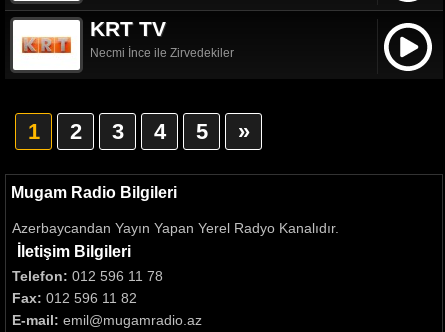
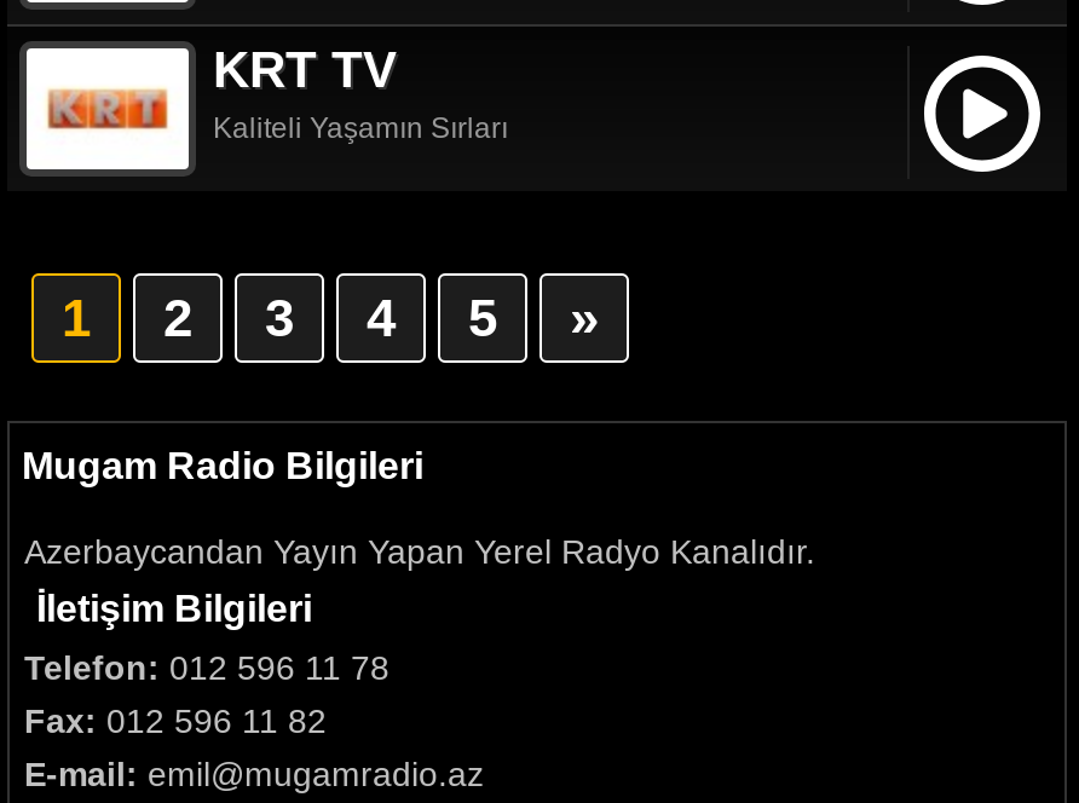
[90,46,234,60] Necmi İnce ile Zirvedekiler -> [213,111,508,145] Kaliteli Yaşamın Sırları

